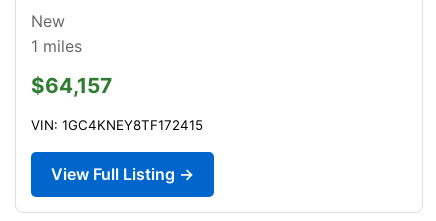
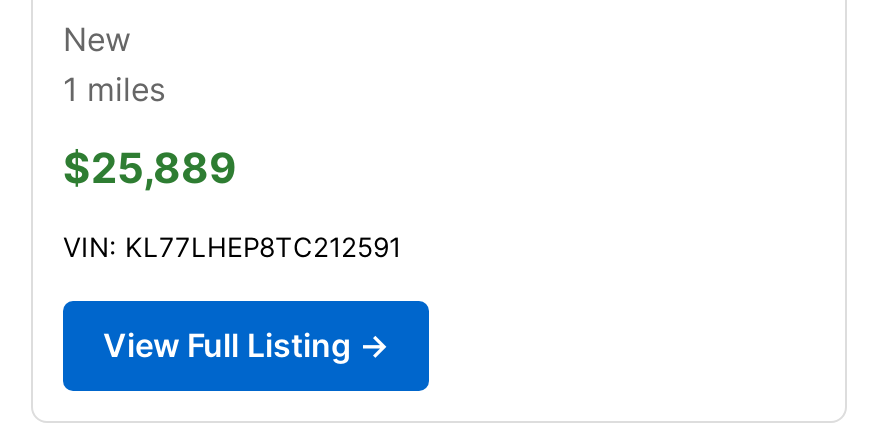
[31,73,112,98] $64,157 -> [63,143,237,193] $25,889
[31,117,203,133] VIN: 1GC4KNEY8TF172415 -> [63,231,401,263] VIN: KL77LHEP8TC212591

